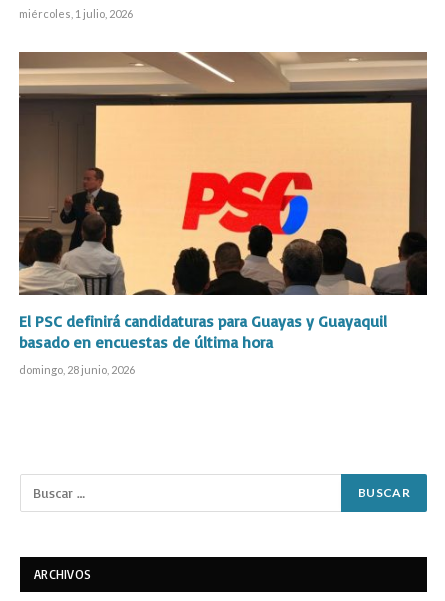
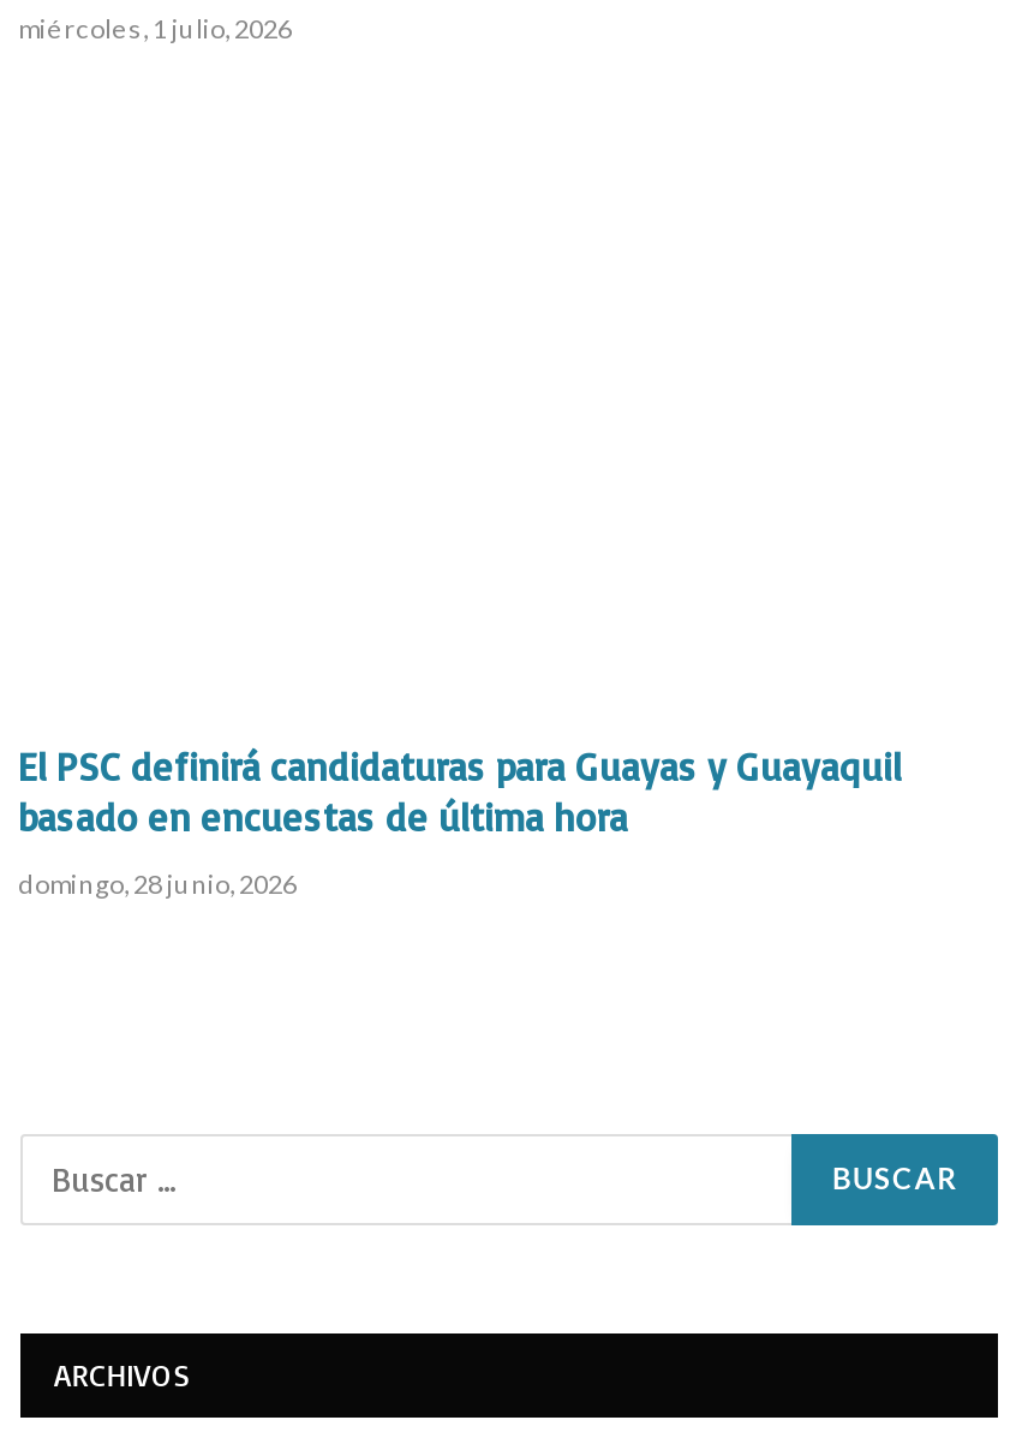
[18,51,428,296] [image] -> none

